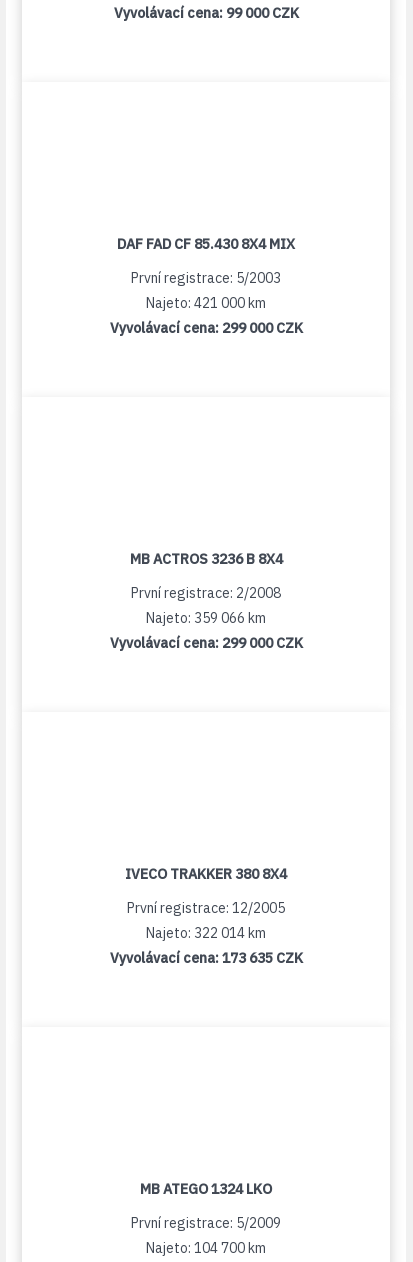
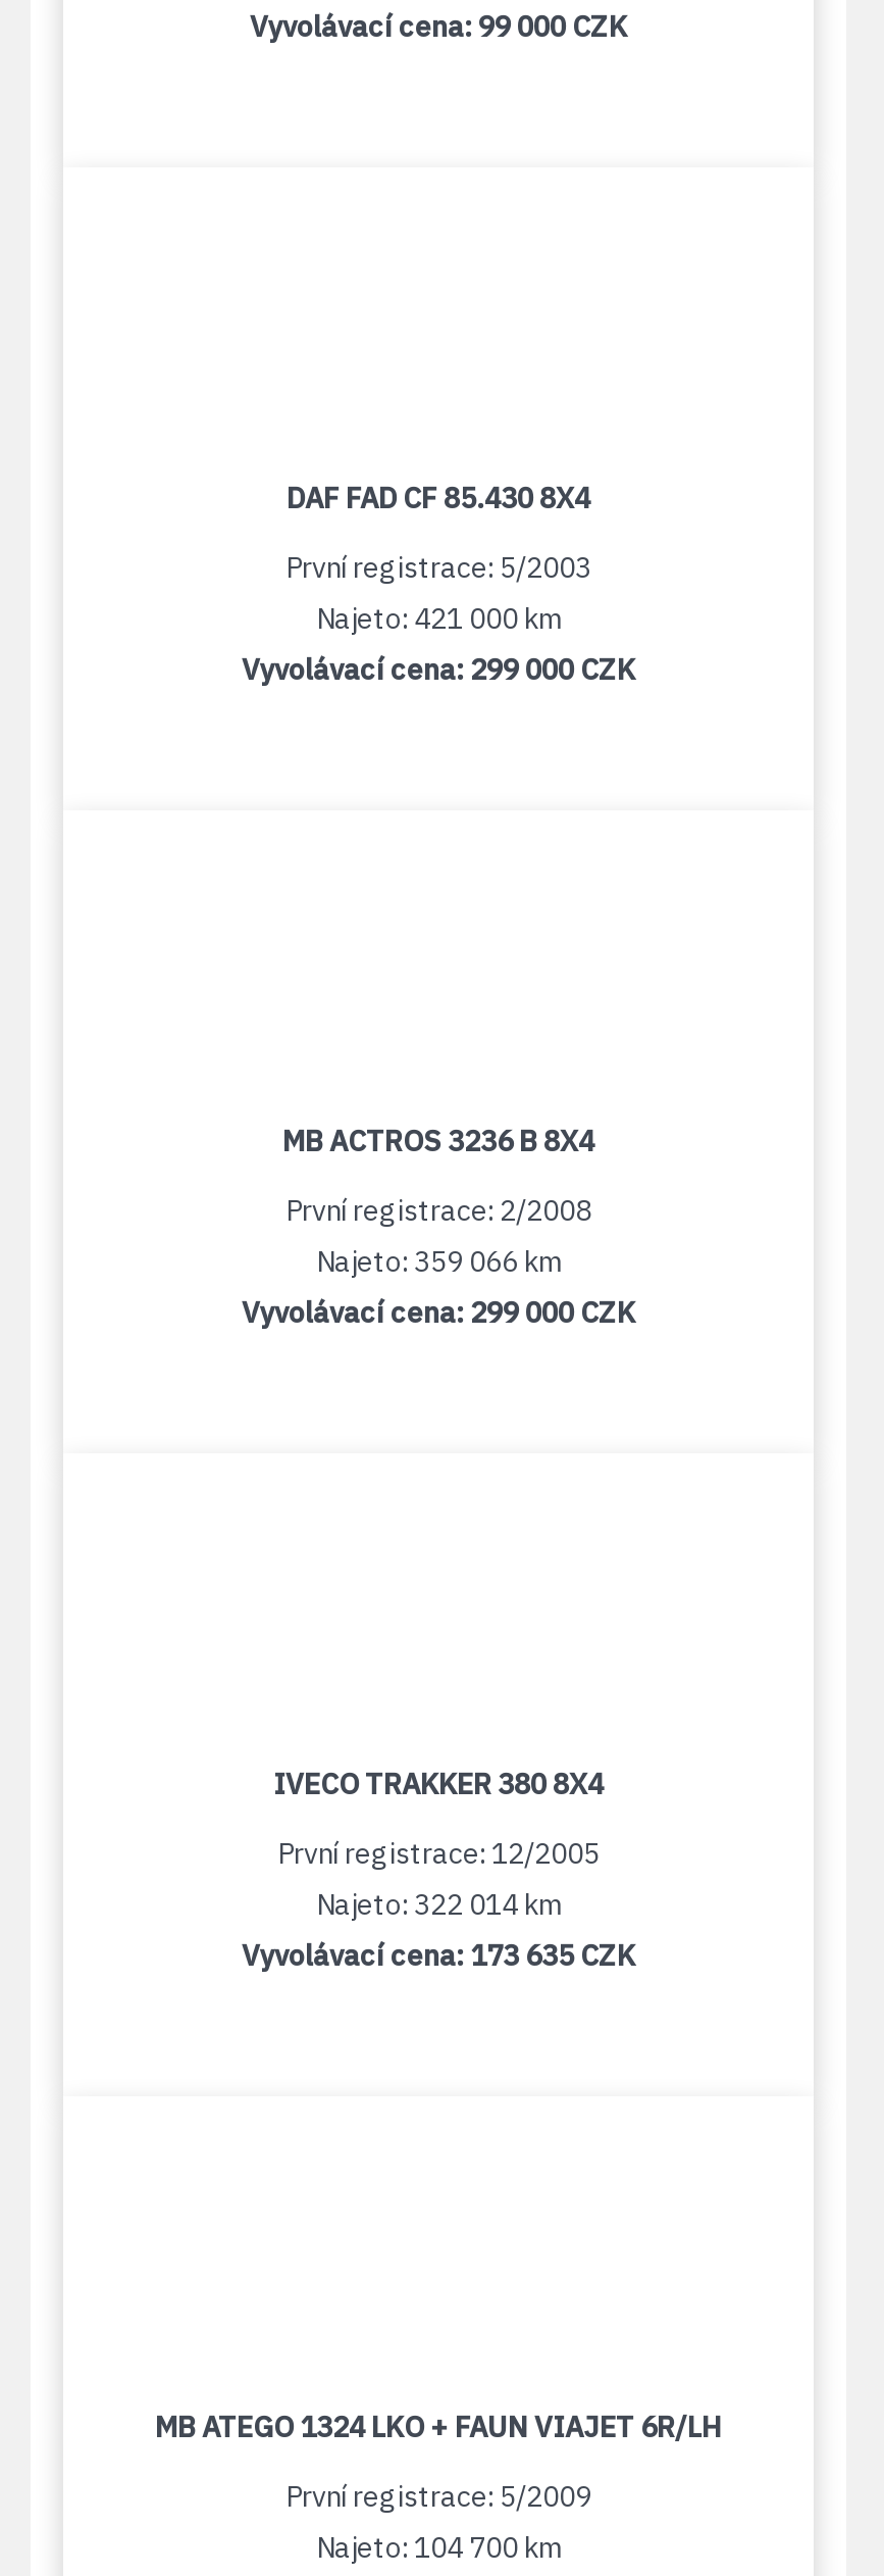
[117,235,295,253] DAF FAD CF 85.430 8X4 MIX -> [287,480,590,517] DAF FAD CF 85.430 8X4
[140,1180,272,1198] MB ATEGO 1324 LKO -> [155,2409,722,2446] MB ATEGO 1324 LKO + FAUN VIAJET 6R/LH

